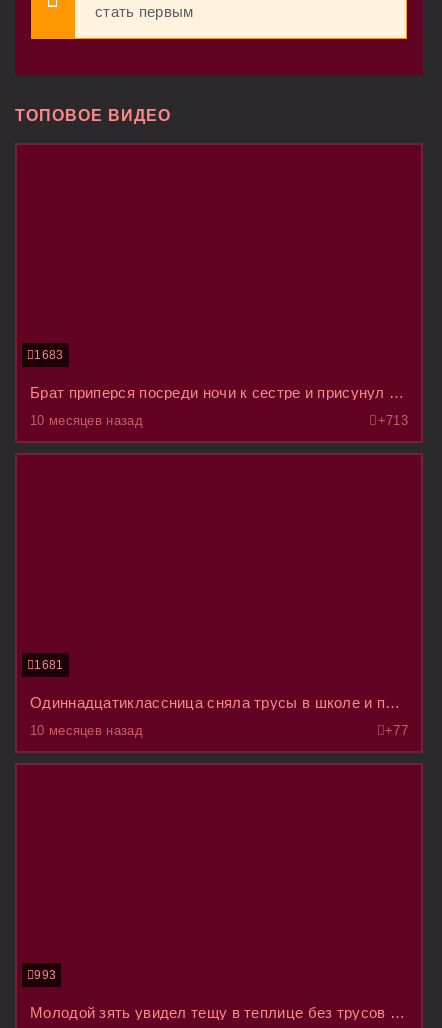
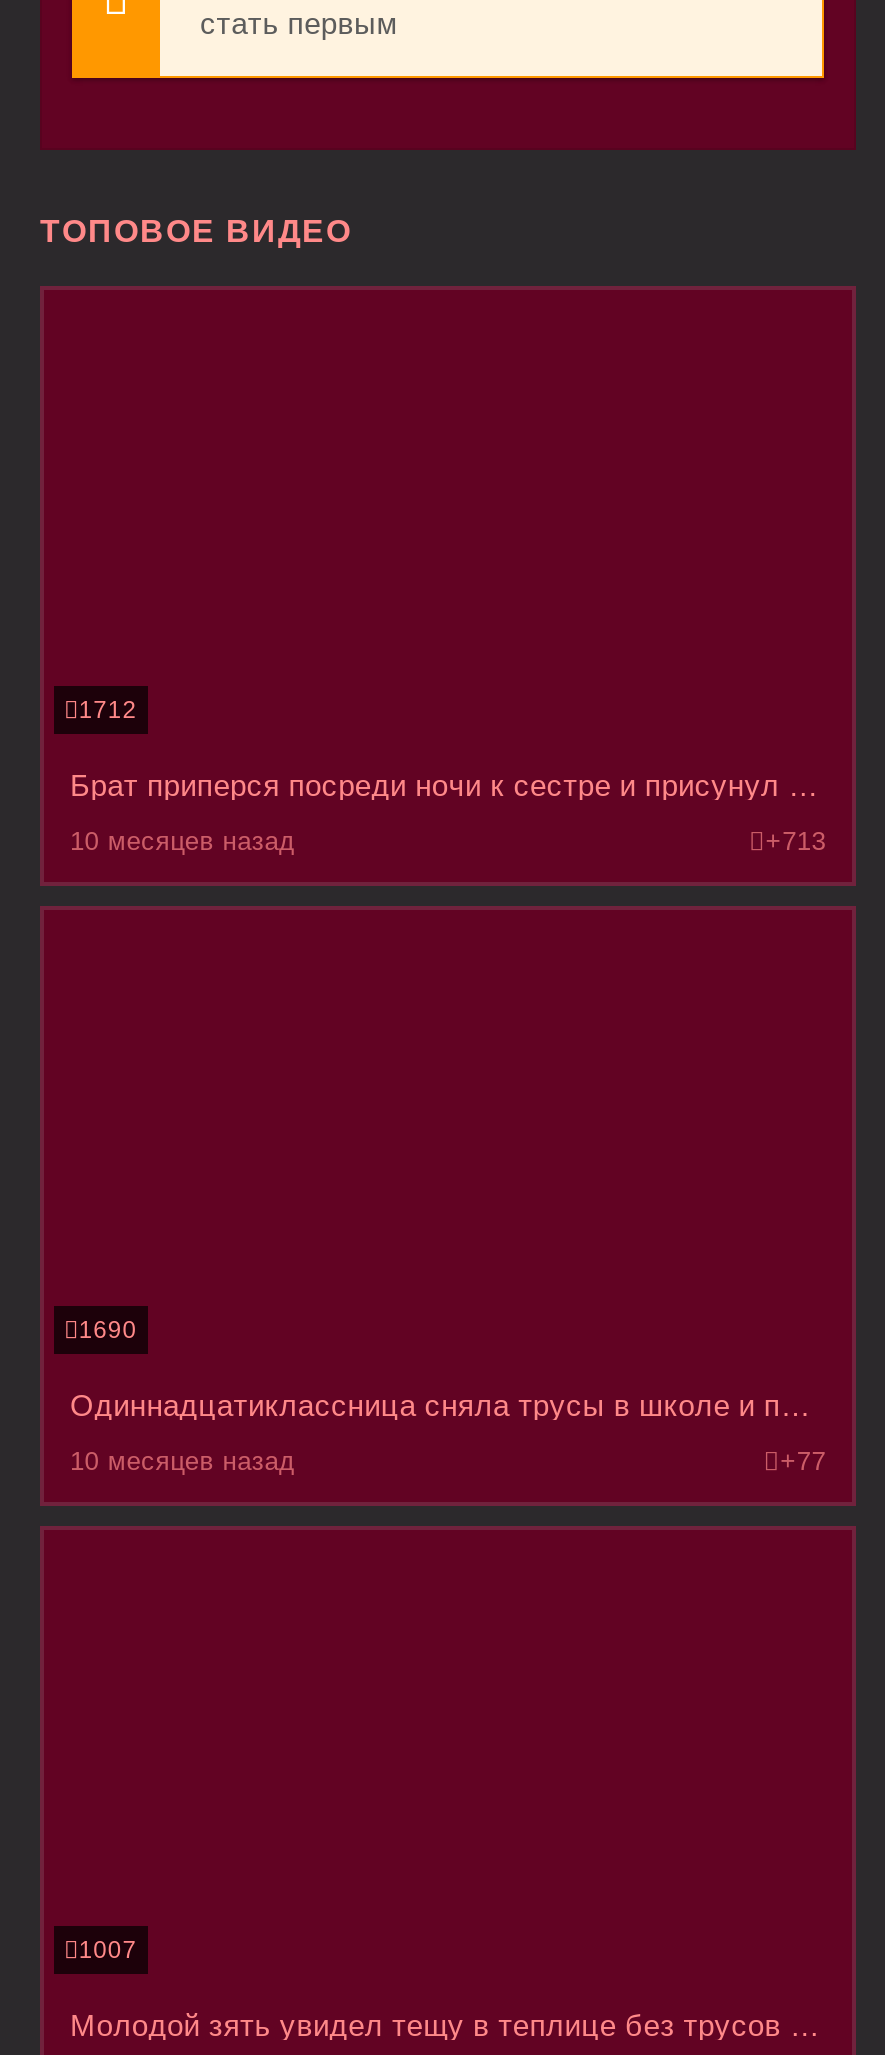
[34,348,63,362] 1683 -> [79,696,137,724] 1712
[34,658,63,672] 1681 -> [79,1316,137,1344] 1690
[34,968,56,982] 993 -> [79,1936,137,1964] 1007

